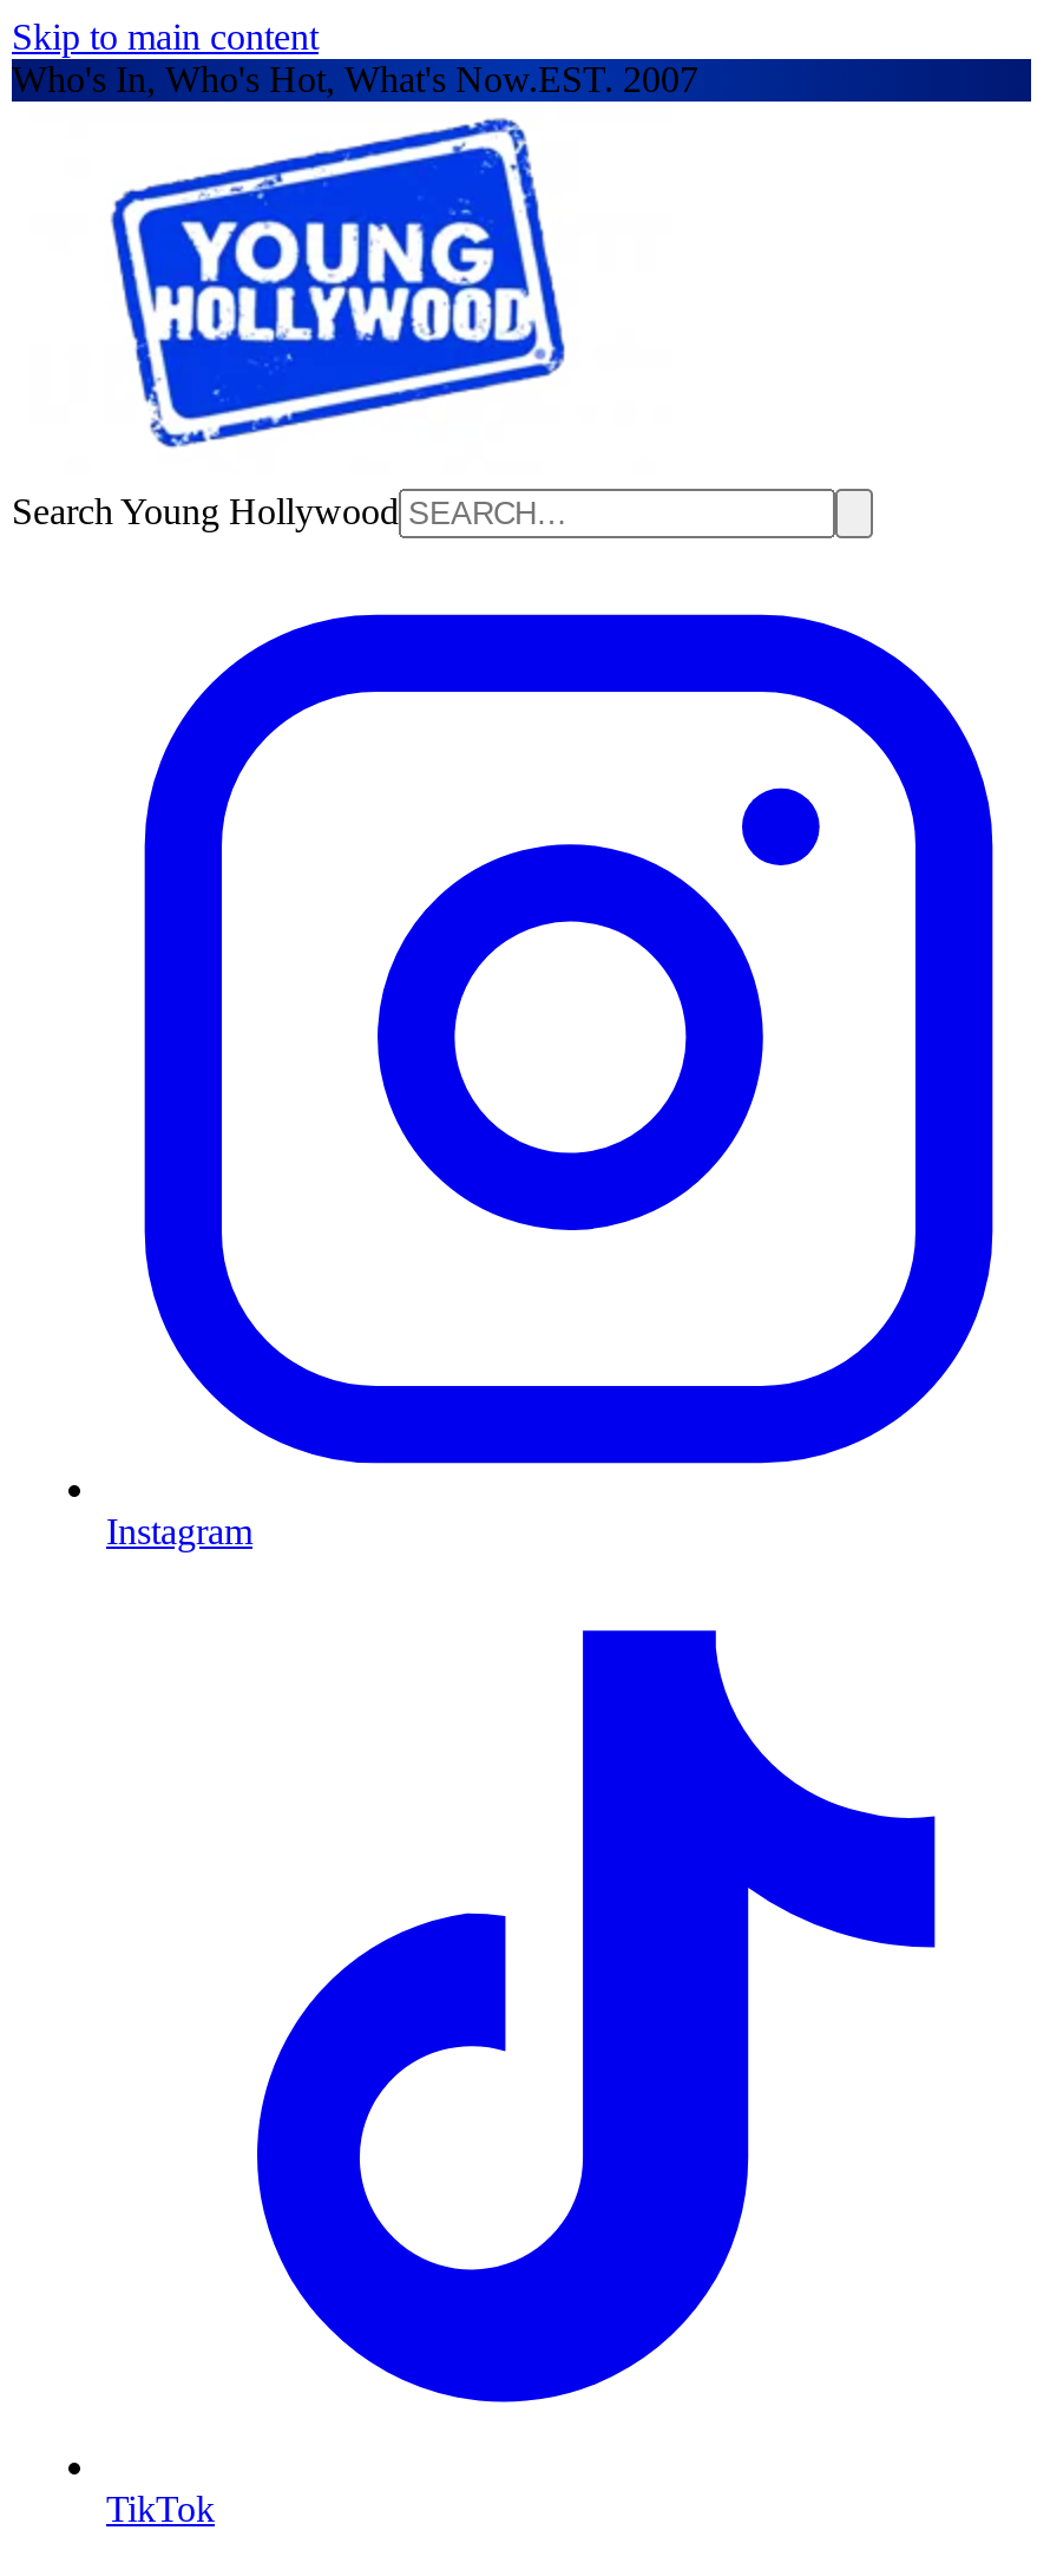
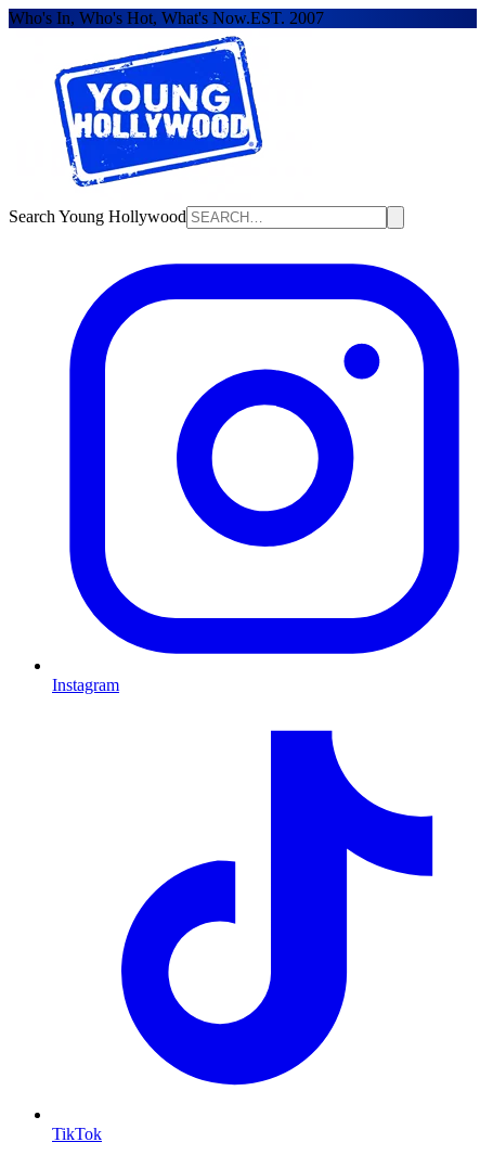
[12,17,319,57] Skip to main content -> none

